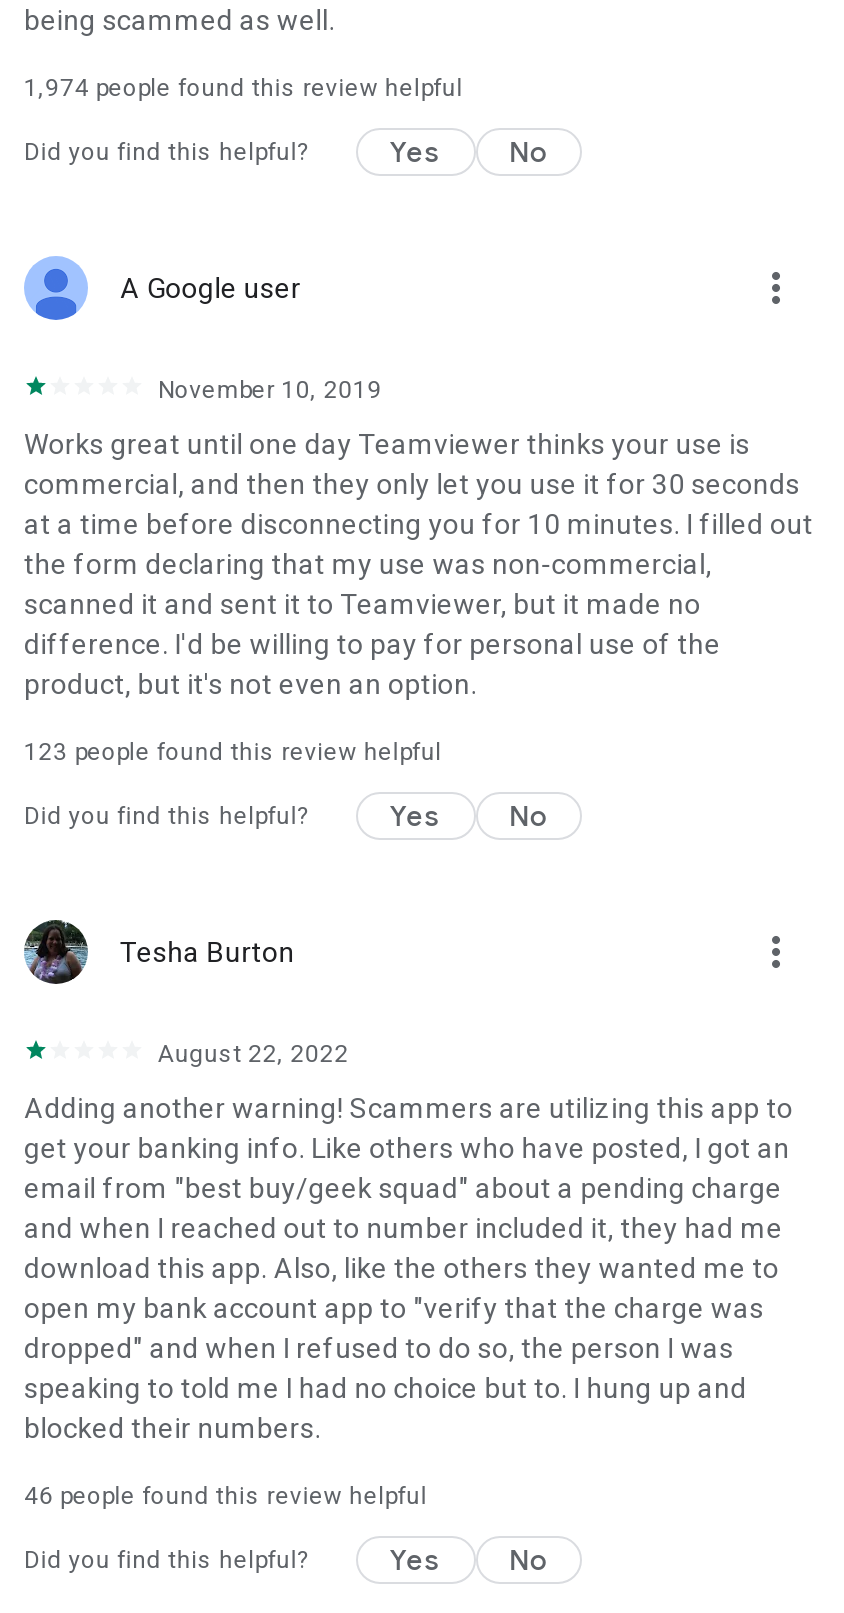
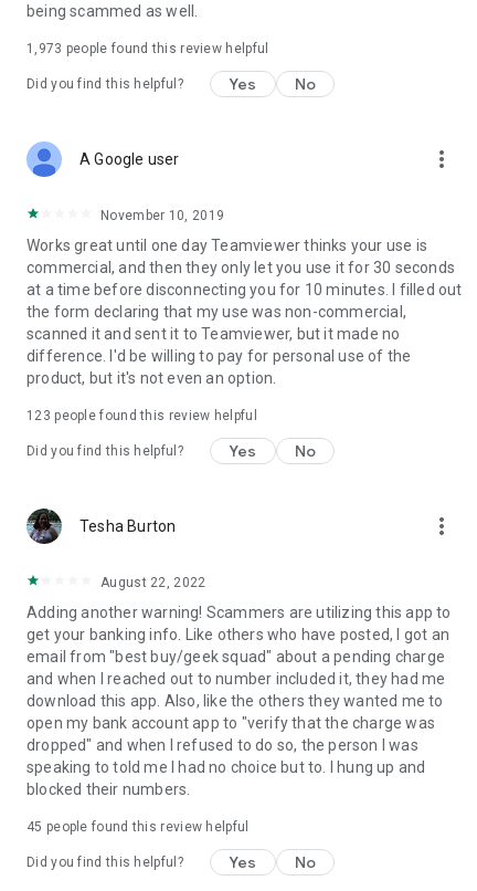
[24,74,463,102] 1,974 people found this review helpful -> [26,41,269,56] 1,973 people found this review helpful
[24,1482,427,1510] 46 people found this review helpful -> [26,819,249,835] 45 people found this review helpful

